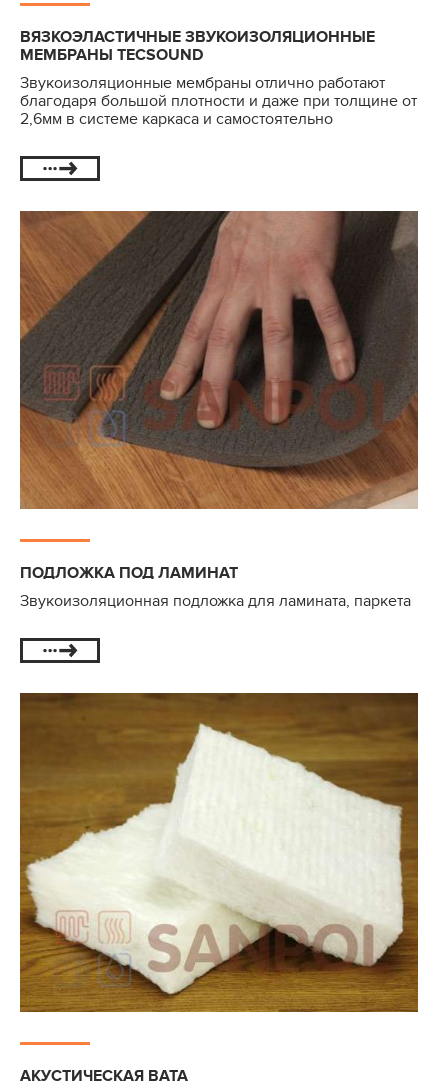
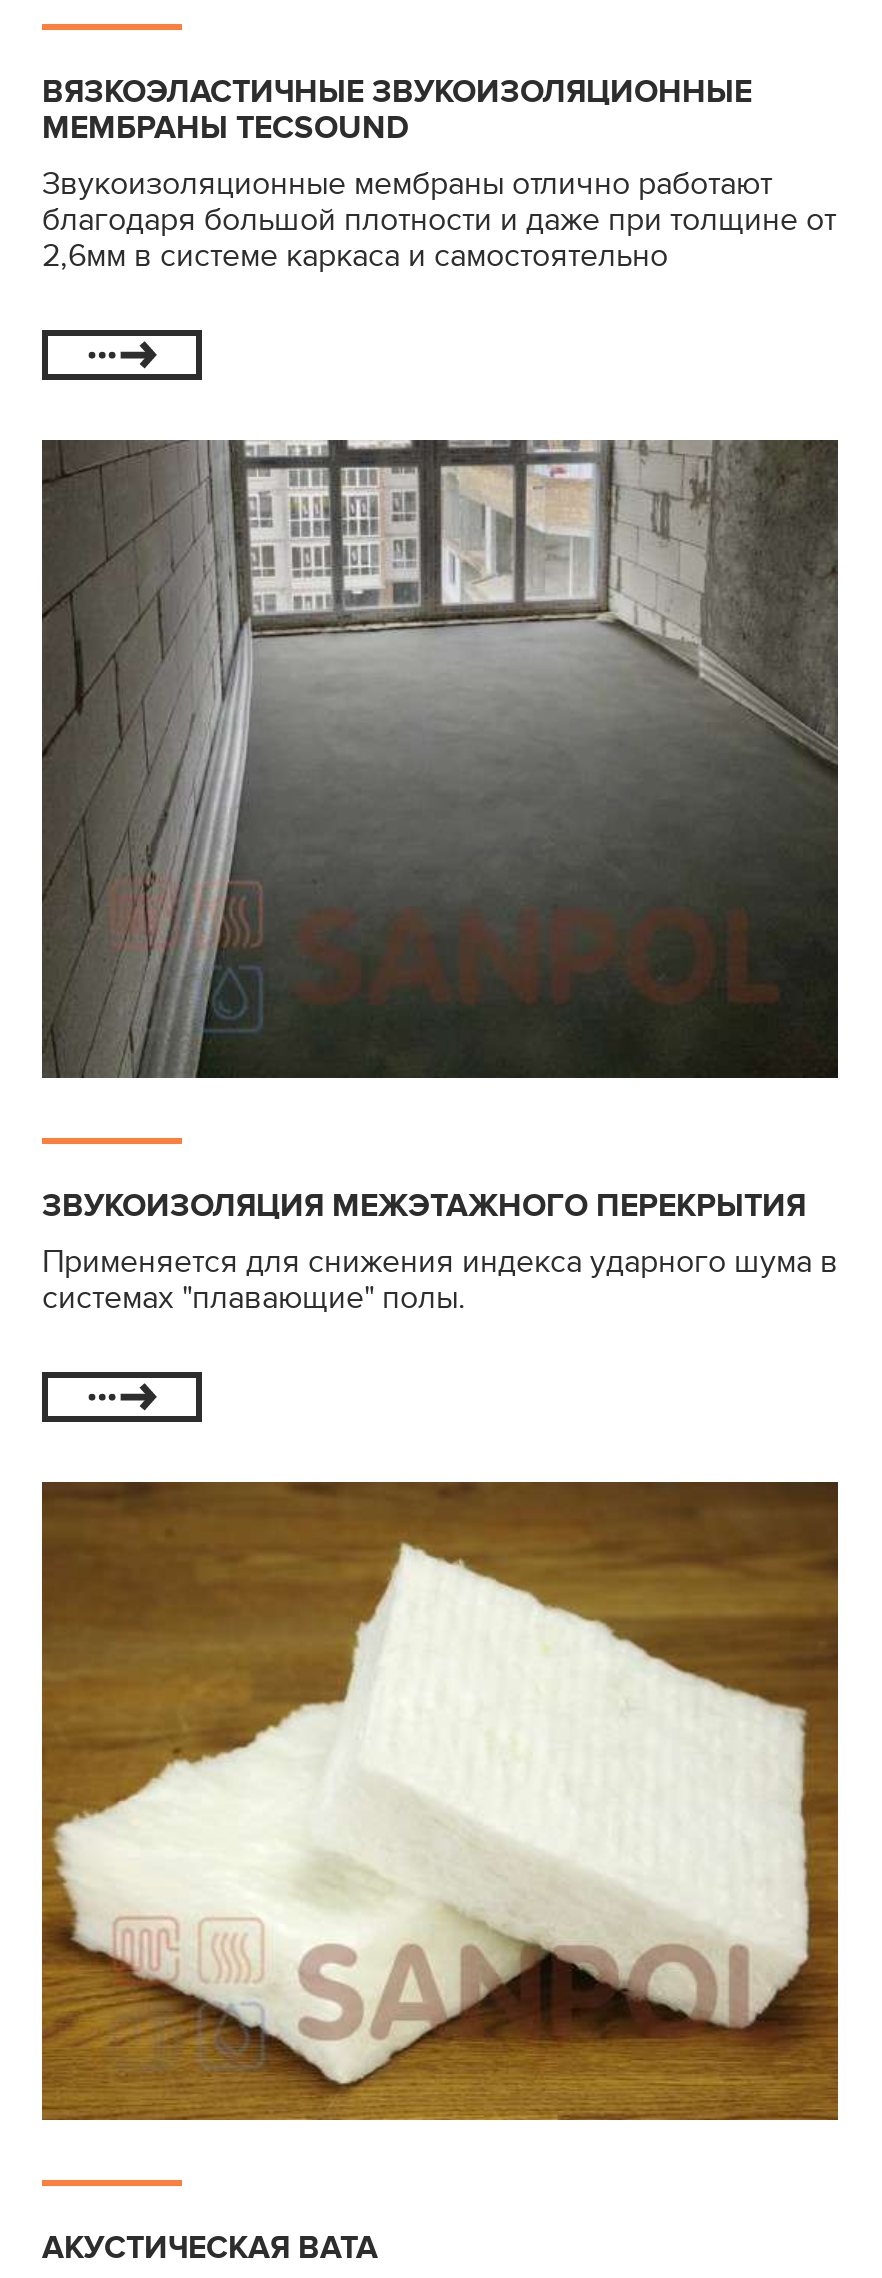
[19,210,419,510] [image] -> [40,438,840,1080] [image]
[20,563,411,611] ПОДЛОЖКА ПОД ЛАМИНАТ | Звукоизоляционная подложка для ламината, паркета -> [42,1186,838,1318] ЗВУКОИЗОЛЯЦИЯ МЕЖЭТАЖНОГО ПЕРЕКРЫТИЯ | Применяется для снижения индекса ударного шума в | системах "плавающие" полы.

